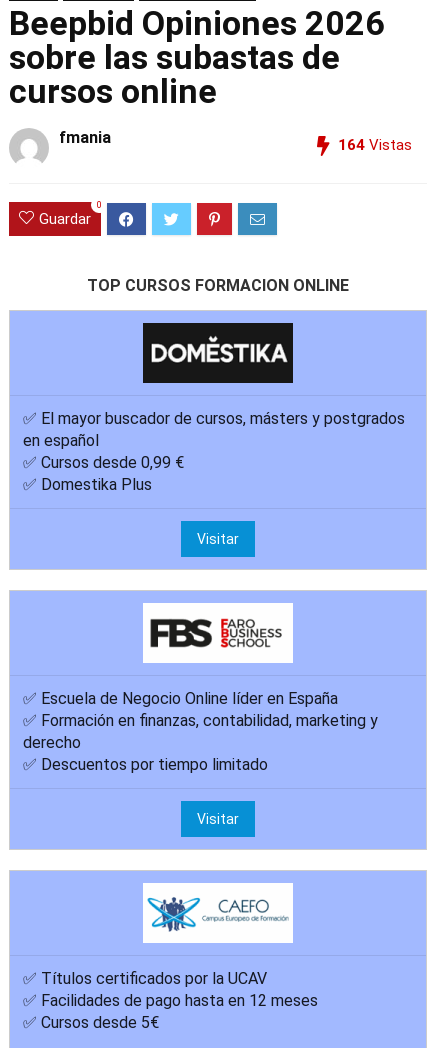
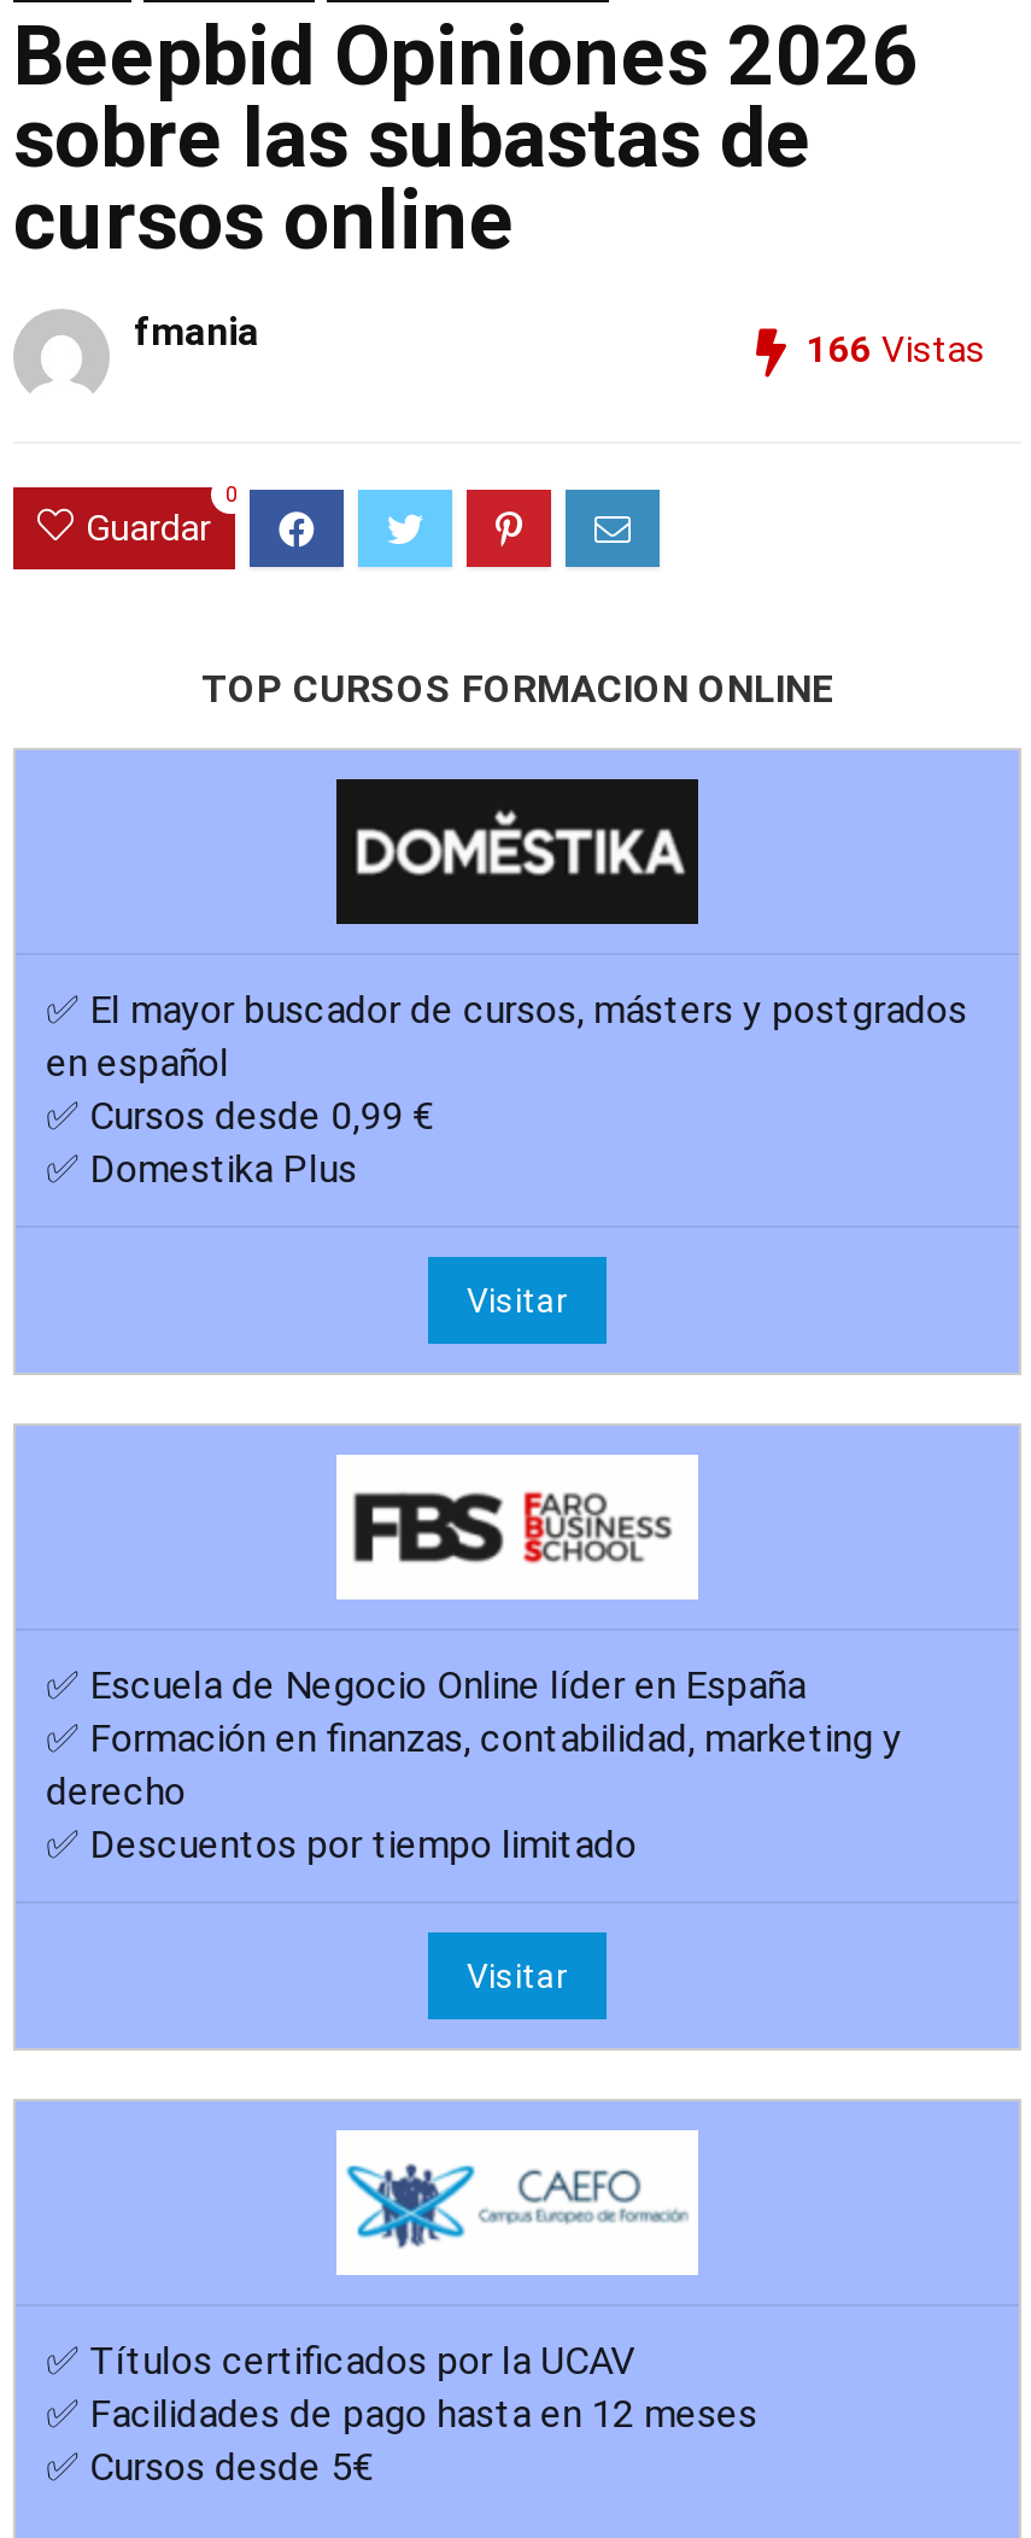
[338,136,412,154] 164 Vistas -> [807,329,985,372] 166 Vistas

